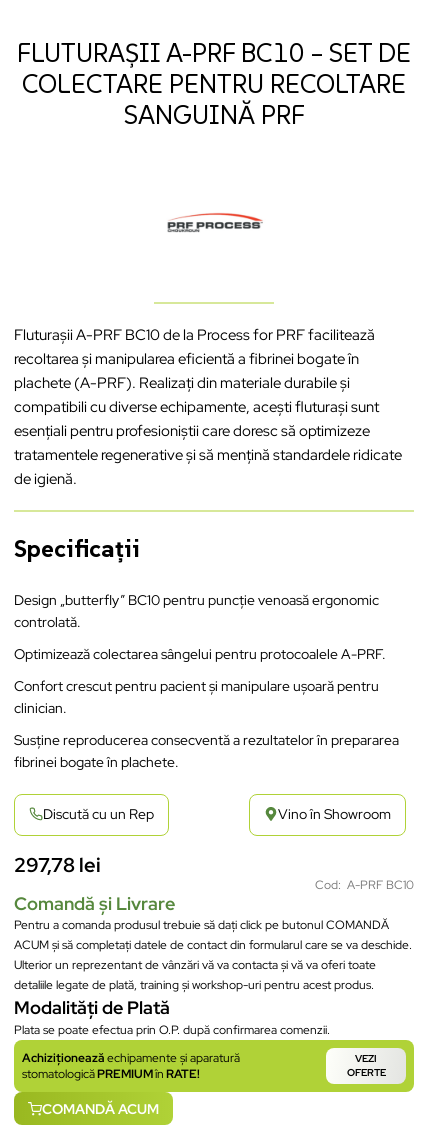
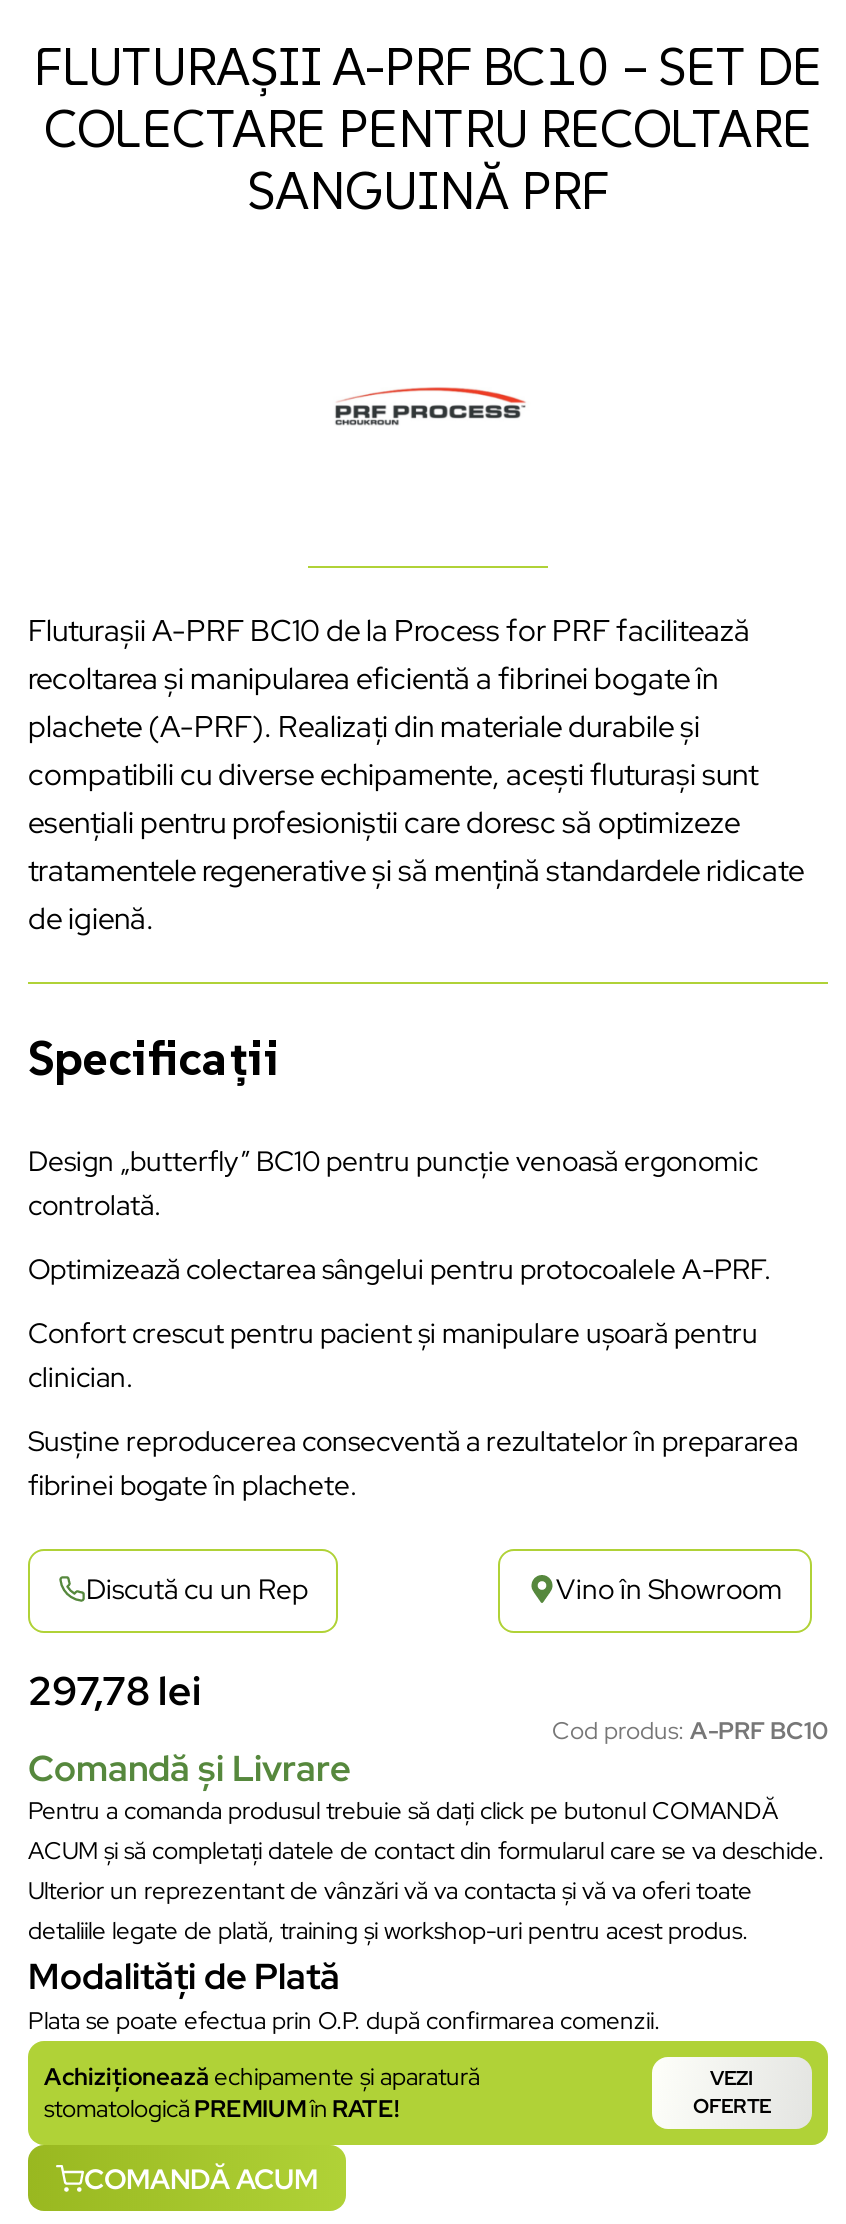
[315,877,414,893] Cod: A-PRF BC10 -> [552,1715,828,1747] Cod produs: A-PRF BC10

